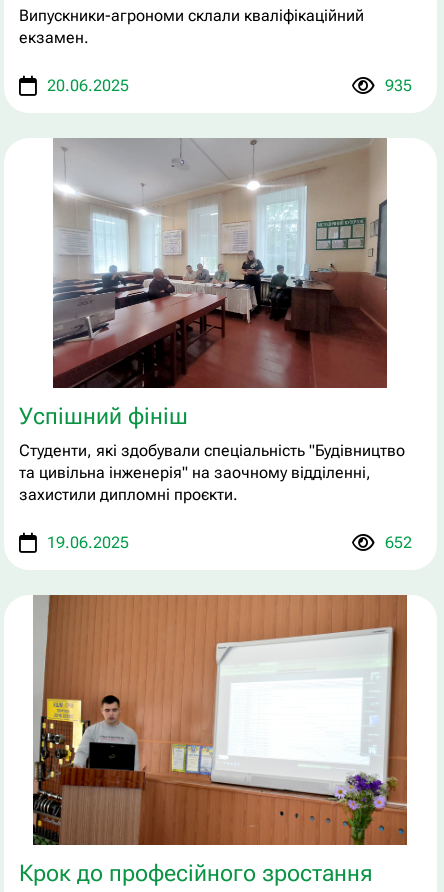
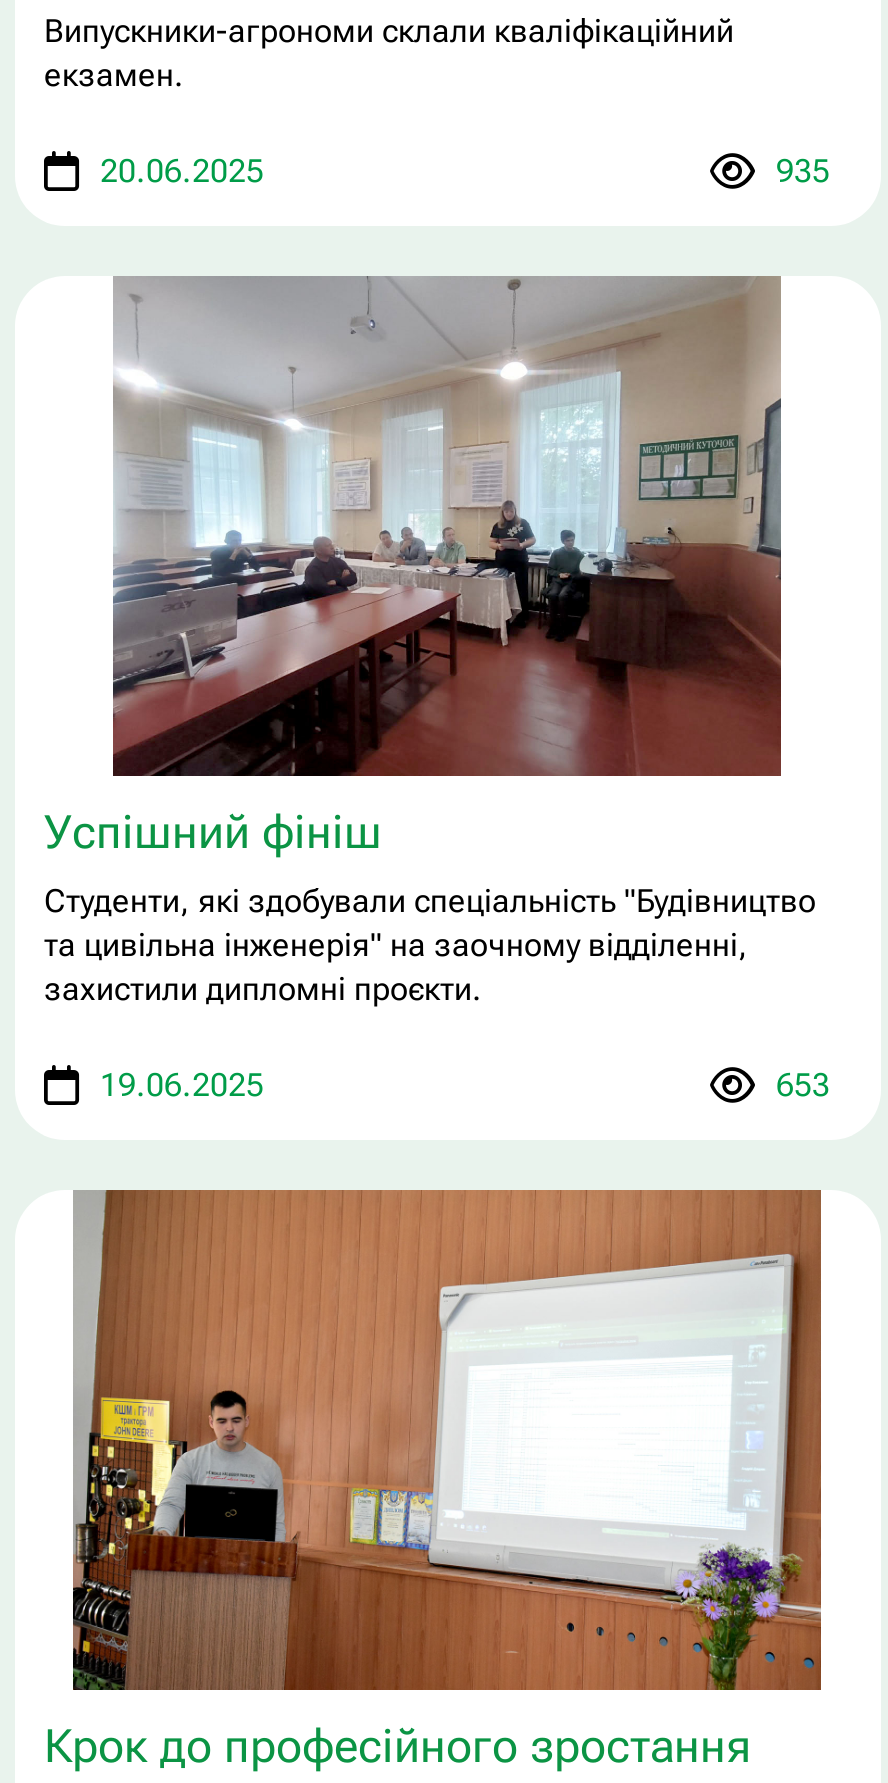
[384,532,411,551] 652 -> [776,1065,830,1103] 653

